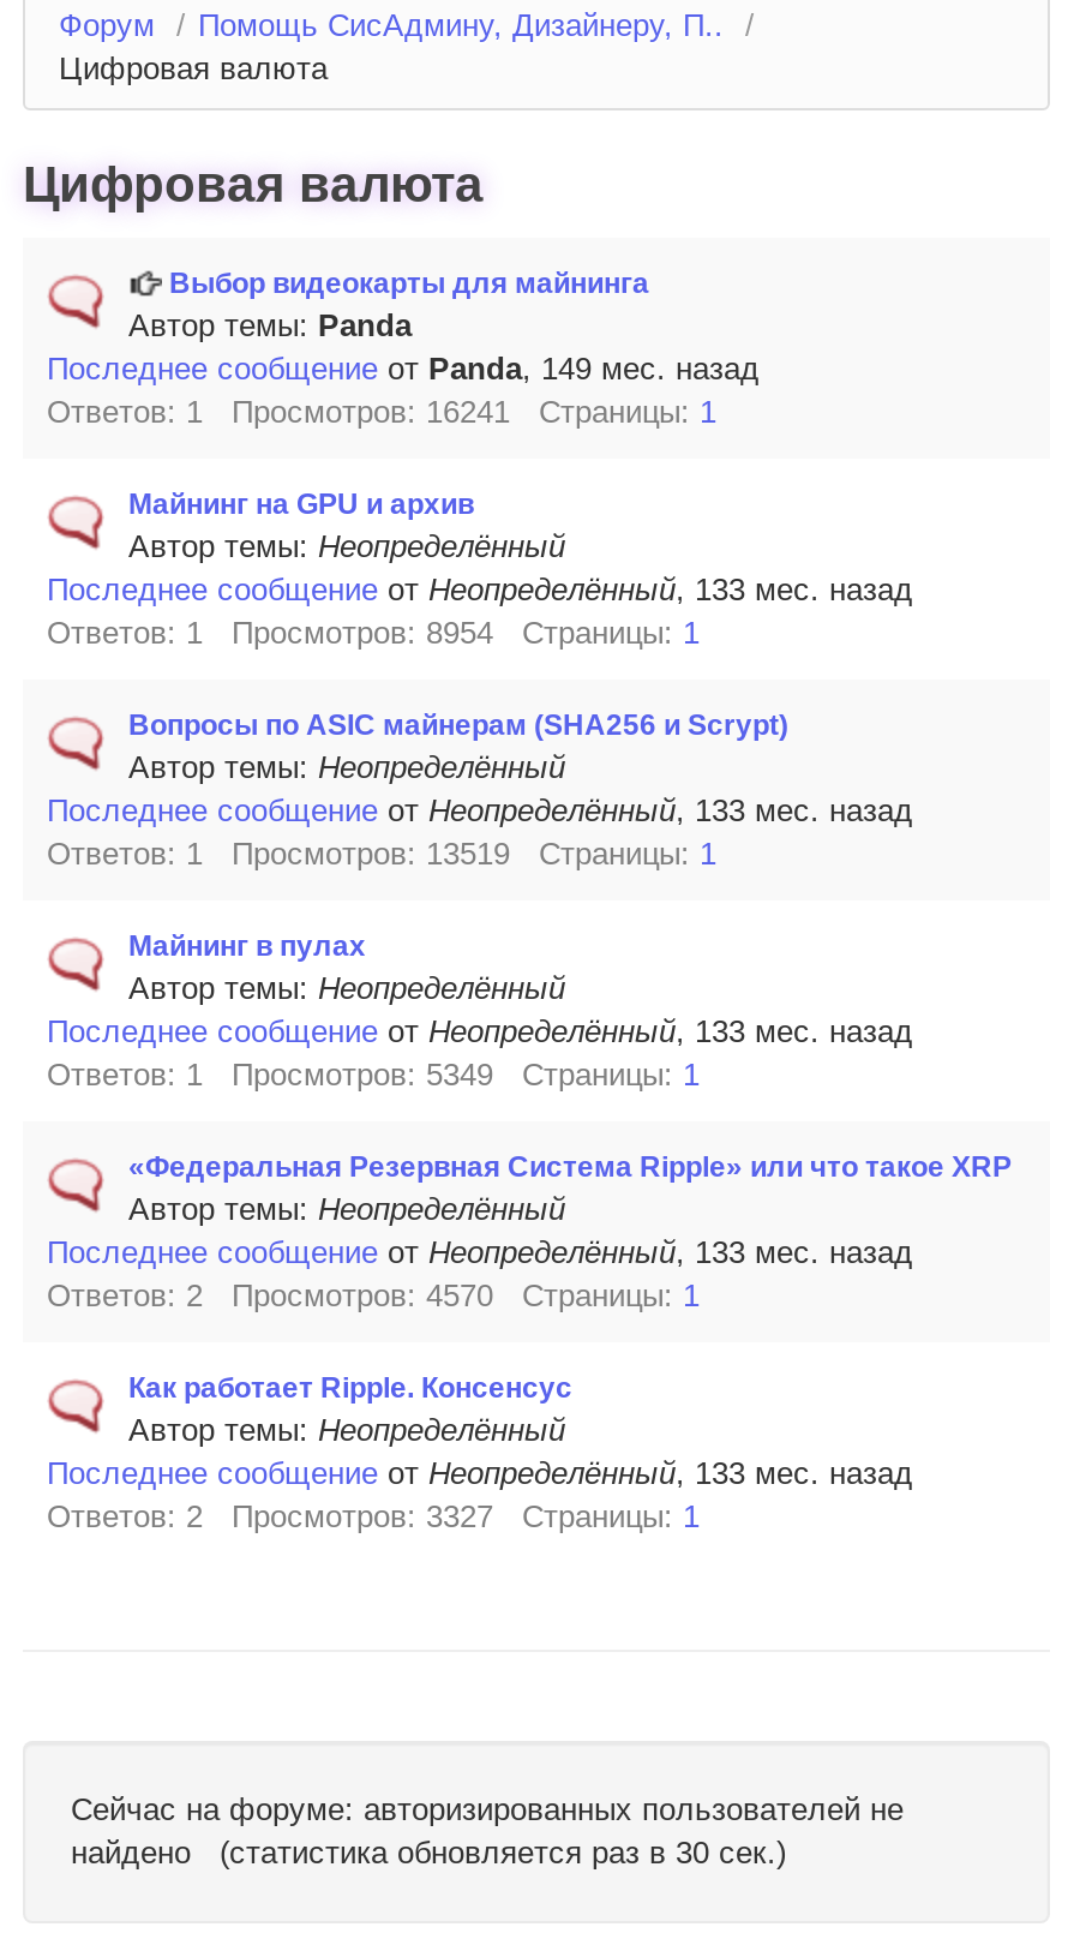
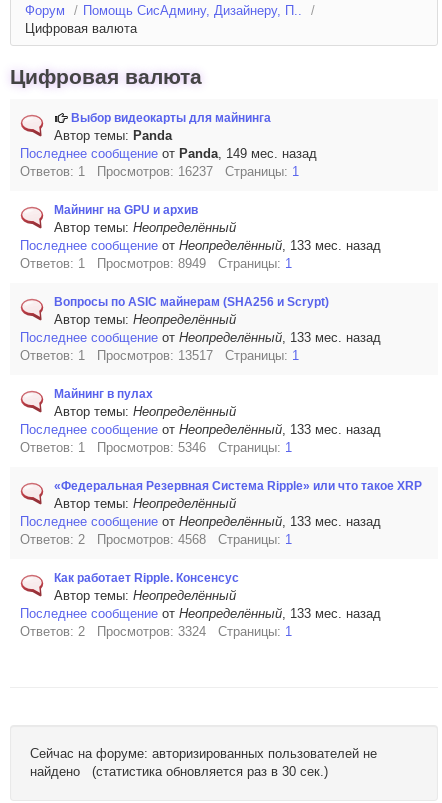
[47,394,716,430] Ответов: 1 Просмотров: 16241 Страницы: 1 -> [20,164,299,179] Ответов: 1 Просмотров: 16237 Страницы: 1
[47,615,700,651] Ответов: 1 Просмотров: 8954 Страницы: 1 -> [20,256,292,271] Ответов: 1 Просмотров: 8949 Страницы: 1
[47,836,716,872] Ответов: 1 Просмотров: 13519 Страницы: 1 -> [20,348,299,363] Ответов: 1 Просмотров: 13517 Страницы: 1
[47,1057,700,1093] Ответов: 1 Просмотров: 5349 Страницы: 1 -> [20,440,292,455] Ответов: 1 Просмотров: 5346 Страницы: 1
[47,1277,700,1313] Ответов: 2 Просмотров: 4570 Страницы: 1 -> [20,532,292,547] Ответов: 2 Просмотров: 4568 Страницы: 1
[47,1498,700,1534] Ответов: 2 Просмотров: 3327 Страницы: 1 -> [20,624,292,639] Ответов: 2 Просмотров: 3324 Страницы: 1

